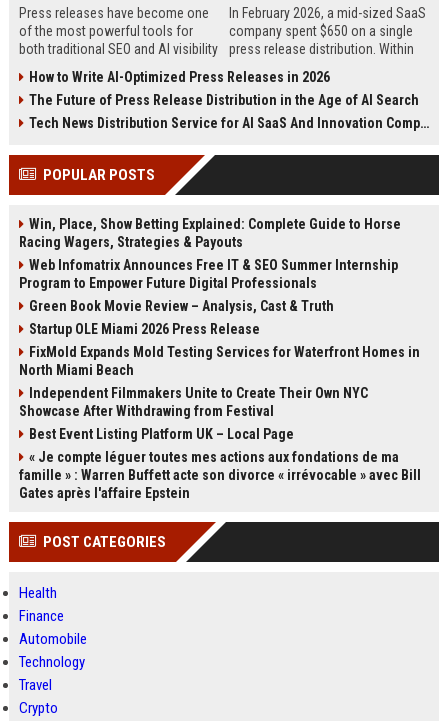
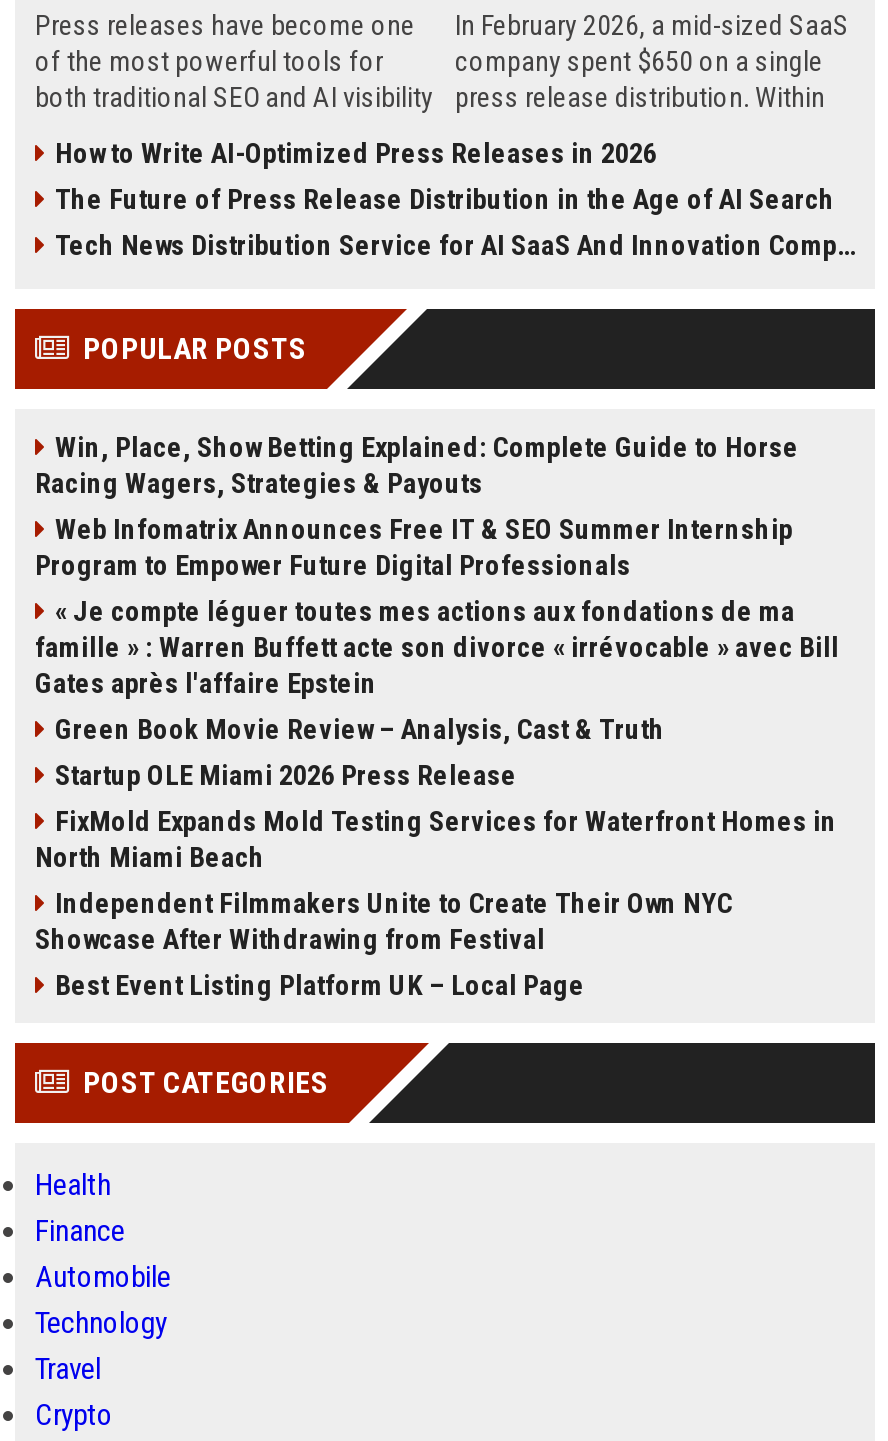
moved [19,298,420,442] -> [35,713,837,1001]: Green Book Movie Review – Analysis, Cast & Truth | Startup OLE Miami 2026 Press Release | FixMold Expands Mold Testing Services for Waterfront Homes in | North Miami Beach | Independent Filmmakers Unite to Create Their Own NYC | Showcase After Withdrawing from Festival | Best Event Listing Platform UK – Local Page
moved [19,449,421,501] -> [35,595,839,699]: « Je compte léguer toutes mes actions aux fondations de ma | famille » : Warren Buffett acte son divorce « irrévocable » avec Bill | Gates après l'affaire Epstein

